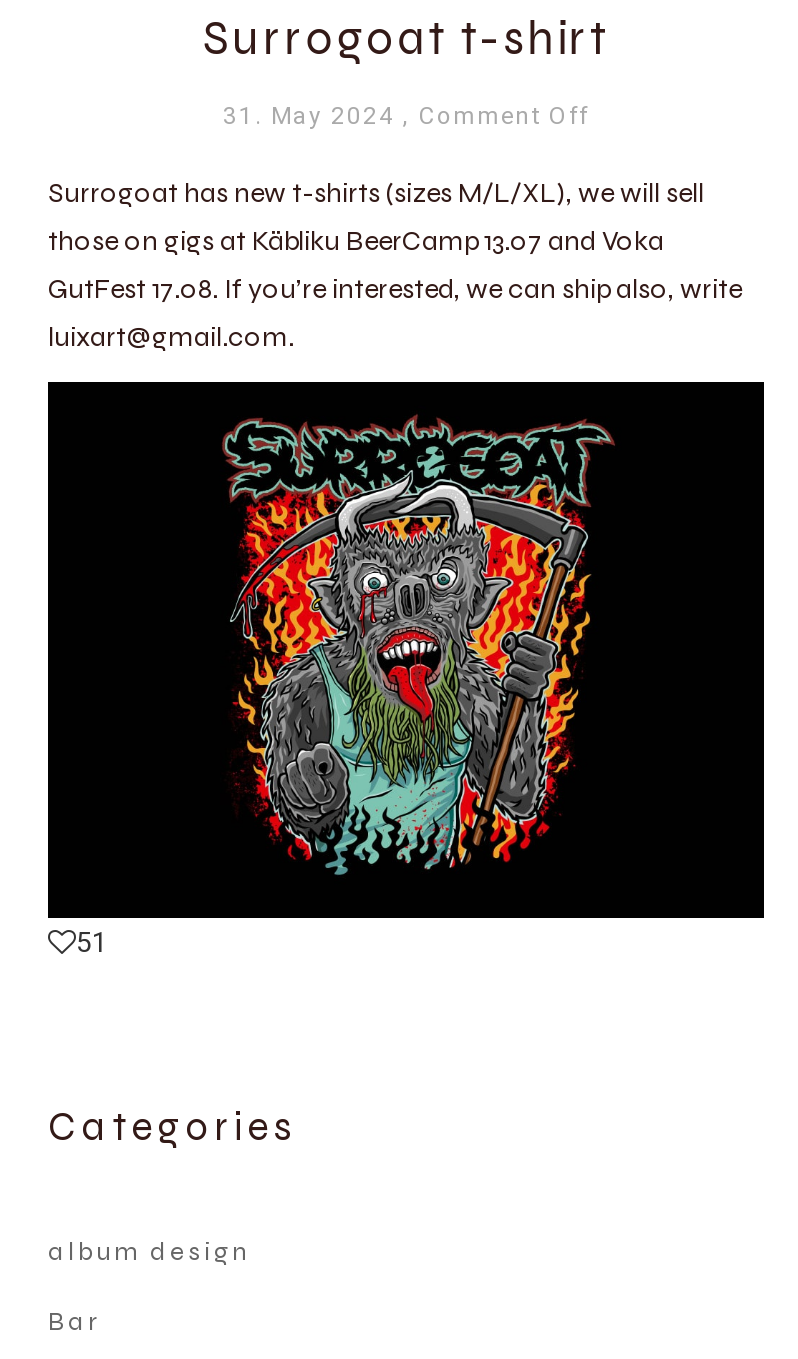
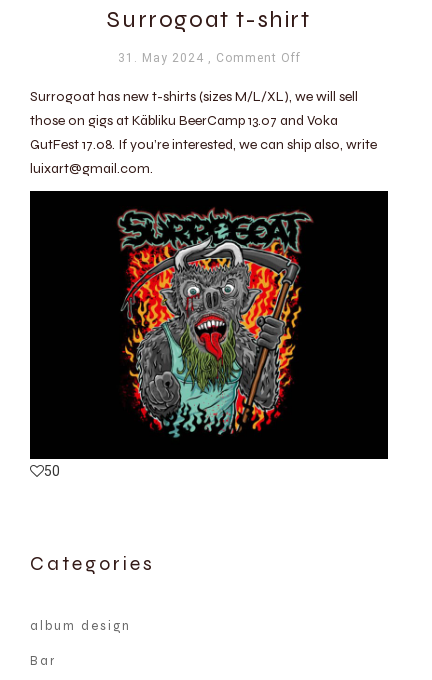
[76,926,108,958] 51 -> [44,463,60,479] 50

